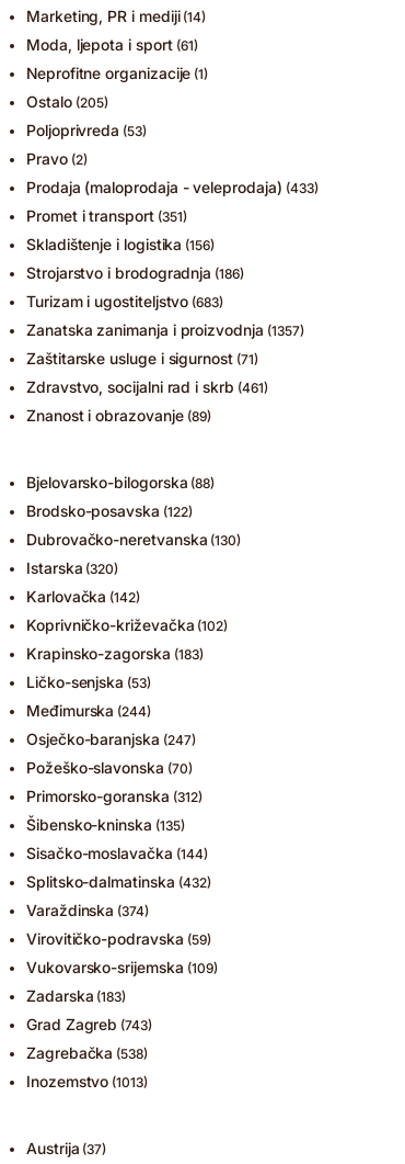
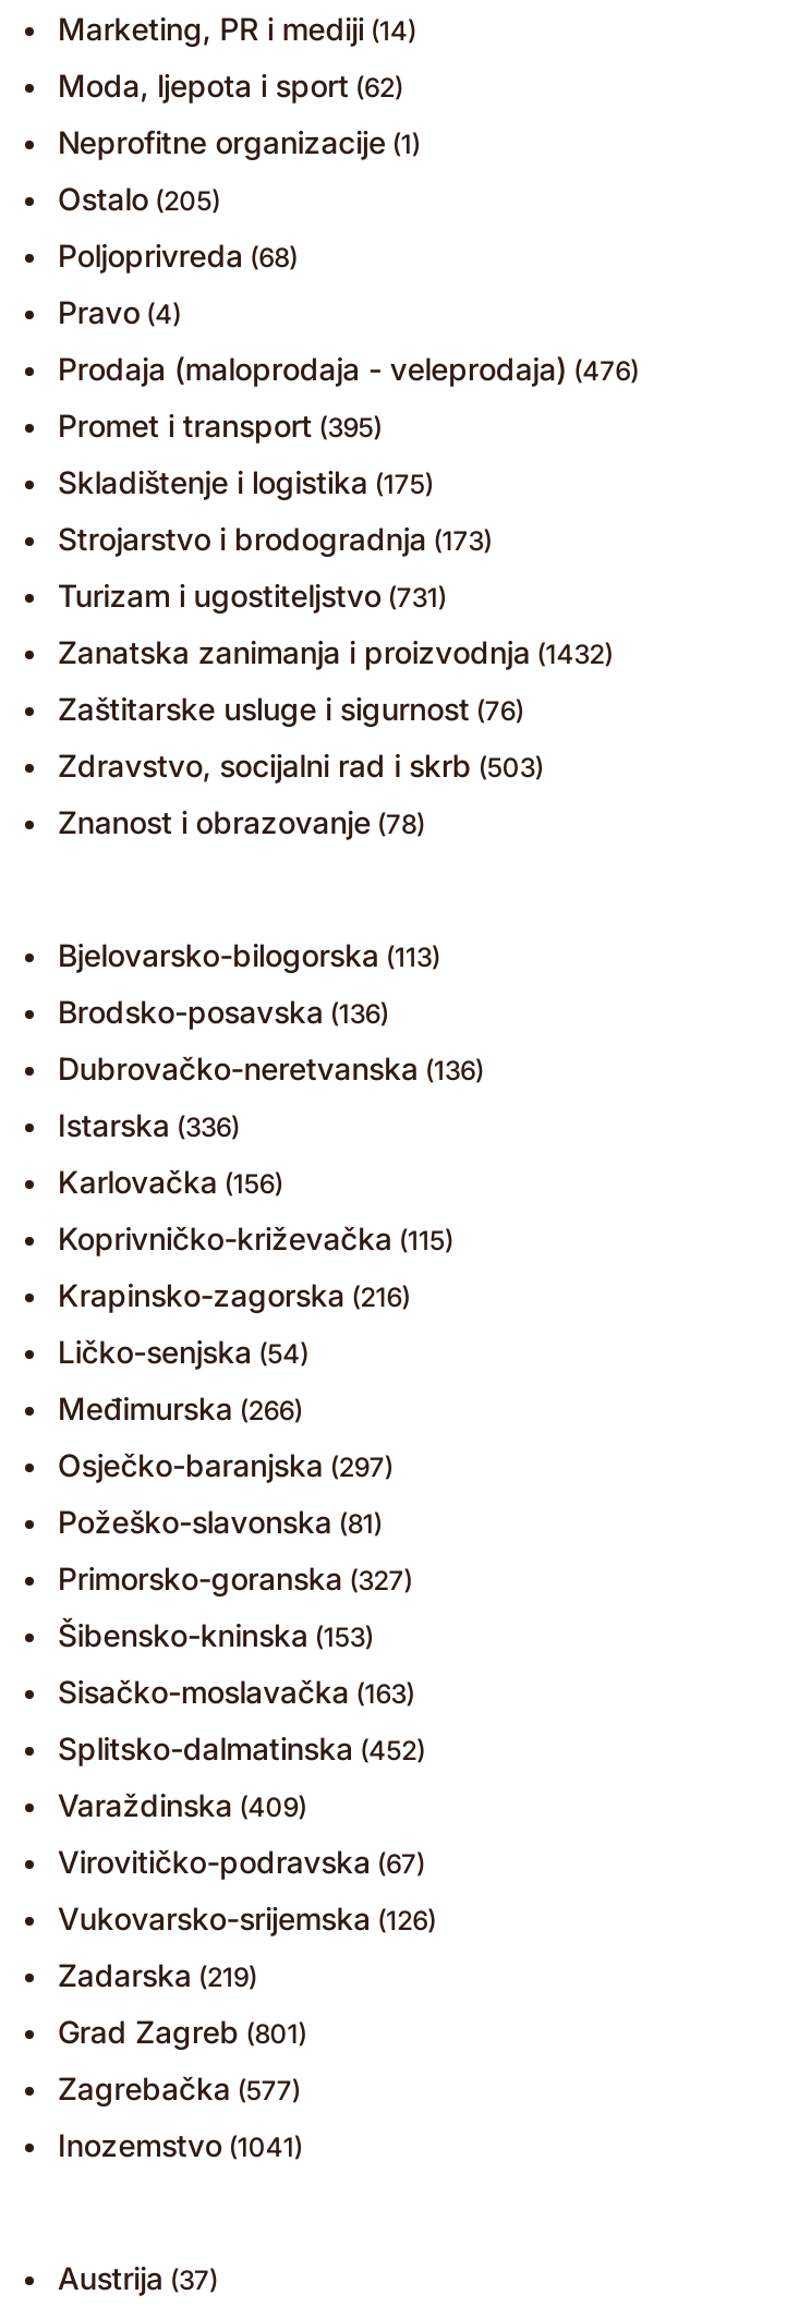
[26,35,198,54] Moda, ljepota i sport (61) -> [58,66,403,104] Moda, ljepota i sport (62)
[26,121,147,139] Poljoprivreda (53) -> [58,236,298,274] Poljoprivreda (68)
[26,149,87,168] Pravo (2) -> [58,293,181,330] Pravo (4)
[26,178,318,196] Prodaja (maloprodaja - veleprodaja) (433) -> [58,350,639,387] Prodaja (maloprodaja - veleprodaja) (476)
[26,206,187,225] Promet i transport (351) -> [58,406,382,444] Promet i transport (395)
[26,235,215,253] Skladištenje i logistika (156) -> [58,463,433,500] Skladištenje i logistika (175)
[26,263,244,282] Strojarstvo i brodogradnja (186) -> [58,520,492,557] Strojarstvo i brodogradnja (173)
[26,292,224,310] Turizam i ugostiteljstvo (683) -> [58,576,446,614] Turizam i ugostiteljstvo (731)
[26,320,304,339] Zanatska zanimanja i proizvodnja (1357) -> [58,633,613,670] Zanatska zanimanja i proizvodnja (1432)
[26,349,258,368] Zaštitarske usluge i sigurnost (71) -> [58,690,524,727] Zaštitarske usluge i sigurnost (76)
[26,377,268,396] Zdravstvo, socijalni rad i skrb (461) -> [58,746,544,784] Zdravstvo, socijalni rad i skrb (503)
[26,406,211,425] Znanost i obrazovanje (89) -> [58,803,425,840] Znanost i obrazovanje (78)
[26,473,215,491] Bjelovarsko-bilogorska (88) -> [58,936,440,973] Bjelovarsko-bilogorska (113)
[26,501,193,520] Brodsko-posavska (122) -> [58,993,389,1030] Brodsko-posavska (136)
[26,530,241,549] Dubrovačko-neretvanska (130) -> [58,1049,484,1086] Dubrovačko-neretvanska (136)
[26,558,119,577] Istarska (320) -> [58,1106,240,1143] Istarska (336)
[26,587,140,606] Karlovačka (142) -> [58,1163,283,1200] Karlovačka (156)
[26,615,228,634] Koprivničko-križevačka (102) -> [58,1219,453,1256] Koprivničko-križevačka (115)
[26,644,203,663] Krapinsko-zagorska (183) -> [58,1276,411,1313] Krapinsko-zagorska (216)
[26,673,151,691] Ličko-senjska (53) -> [58,1333,309,1370] Ličko-senjska (54)
[26,701,151,720] Međimurska (244) -> [58,1389,303,1426] Međimurska (266)
[26,730,196,748] Osječko-baranjska (247) -> [58,1446,393,1483] Osječko-baranjska (297)
[26,758,192,777] Požeško-slavonska (70) -> [58,1503,382,1540] Požeško-slavonska (81)
[26,787,202,805] Primorsko-goranska (312) -> [58,1559,413,1596] Primorsko-goranska (327)
[26,815,185,834] Šibensko-kninska (135) -> [58,1616,374,1653] Šibensko-kninska (153)
[26,844,208,862] Sisačko-moslavačka (144) -> [58,1673,415,1710] Sisačko-moslavačka (163)
[26,872,211,891] Splitsko-dalmatinska (432) -> [58,1729,425,1766] Splitsko-dalmatinska (452)
[26,901,149,919] Varaždinska (374) -> [58,1786,307,1823] Varaždinska (409)
[26,929,211,948] Virovitičko-podravska (59) -> [58,1843,425,1880] Virovitičko-podravska (67)
[26,958,217,976] Vukovarsko-srijemska (109) -> [58,1899,436,1936] Vukovarsko-srijemska (126)
[26,986,126,1005] Zadarska (183) -> [58,1956,257,1993] Zadarska (219)
[26,1015,152,1033] Grad Zagreb (743) -> [58,2013,307,2050] Grad Zagreb (801)
[26,1043,148,1062] Zagrebačka (538) -> [58,2069,300,2106] Zagrebačka (577)
[26,1072,148,1090] Inozemstvo (1013) -> [58,2126,303,2163] Inozemstvo (1041)

